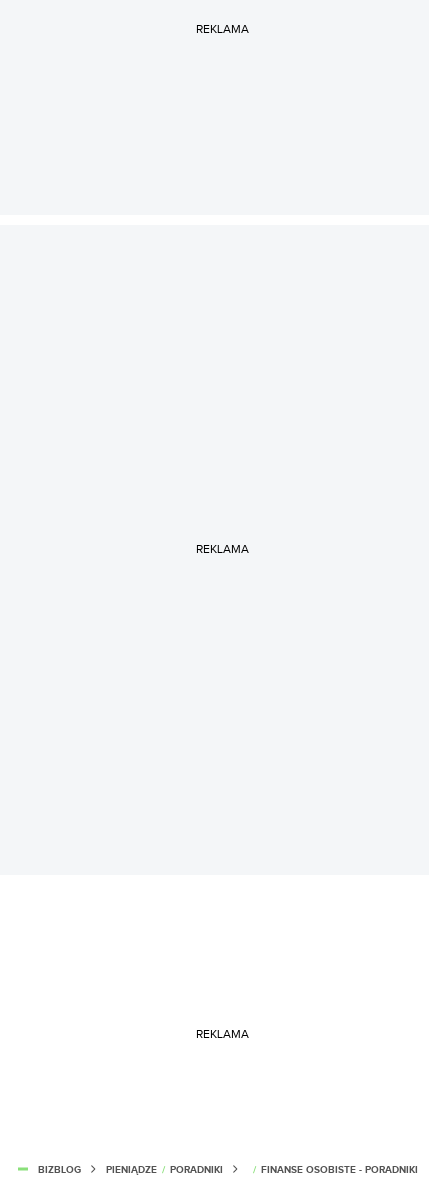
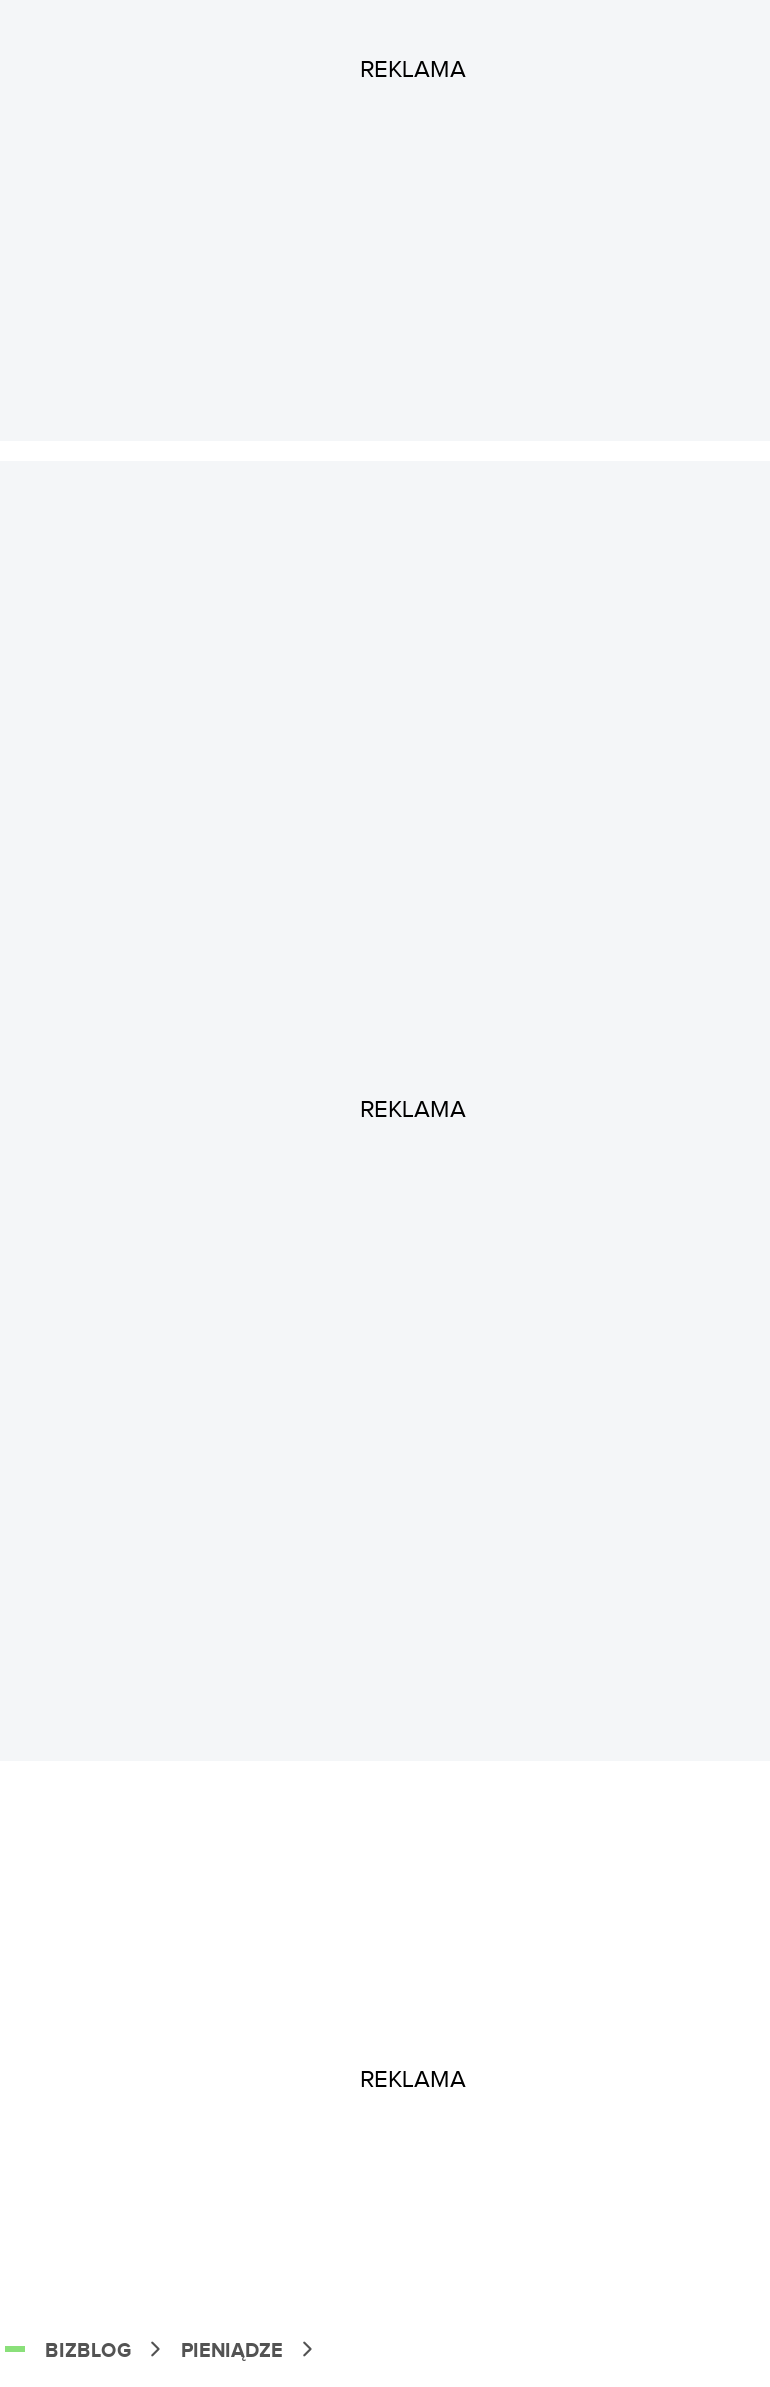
[106,1163,418,1175] PIENIĄDZE / PORADNIKI | / FINANSE OSOBISTE - PORADNIKI -> [181,2338,283,2362] PIENIĄDZE

